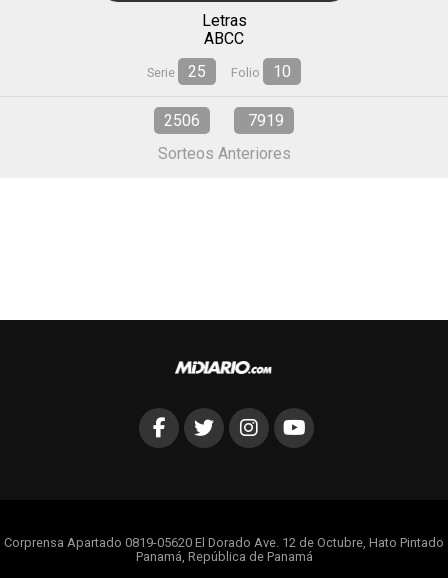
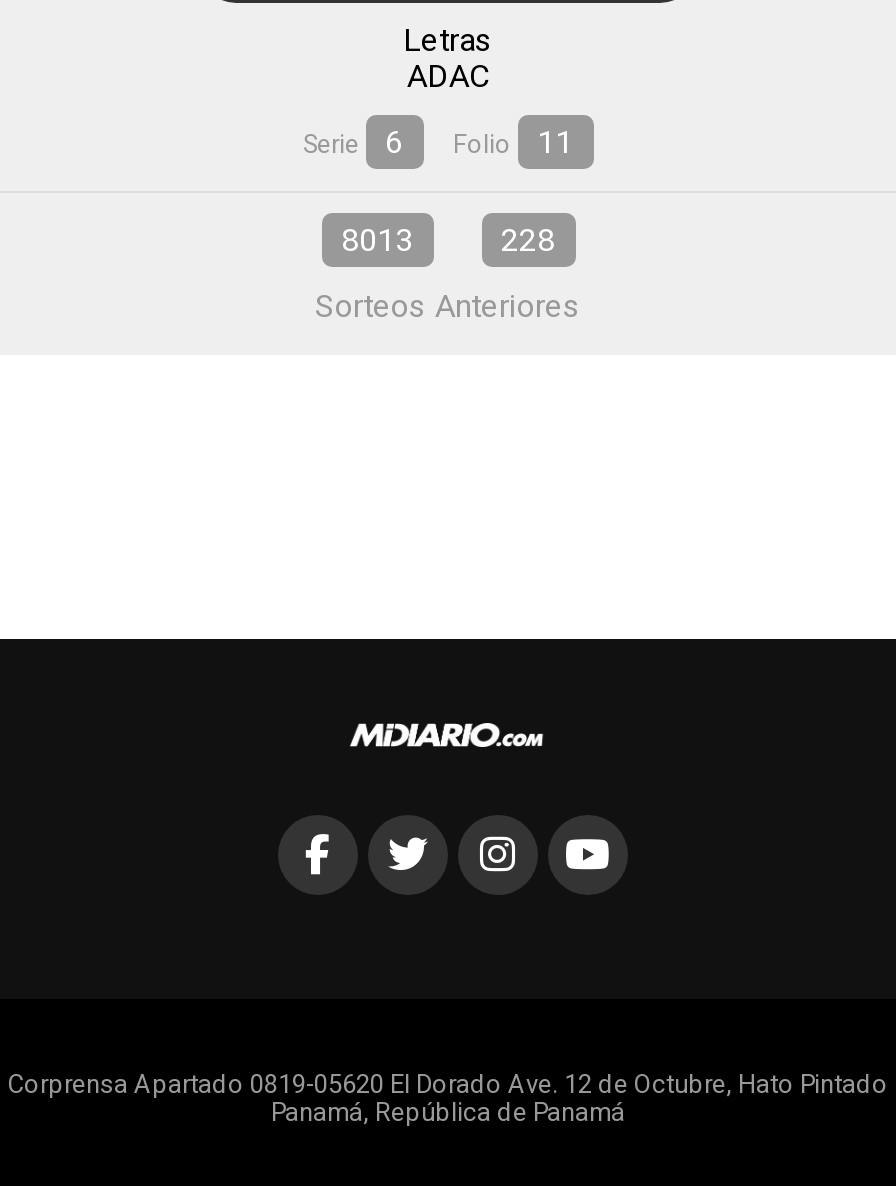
[204,29,244,48] ABCC -> [407,58,489,96] ADAC
[188,62,206,81] 25 -> [385,124,403,162] 6
[273,62,291,81] 10 -> [537,124,573,162] 11
[164,111,200,130] 2506 -> [341,222,413,260] 8013
[244,111,284,130] 7919 -> [501,222,555,260] 228

